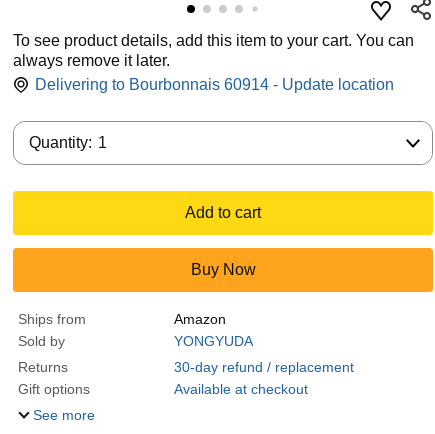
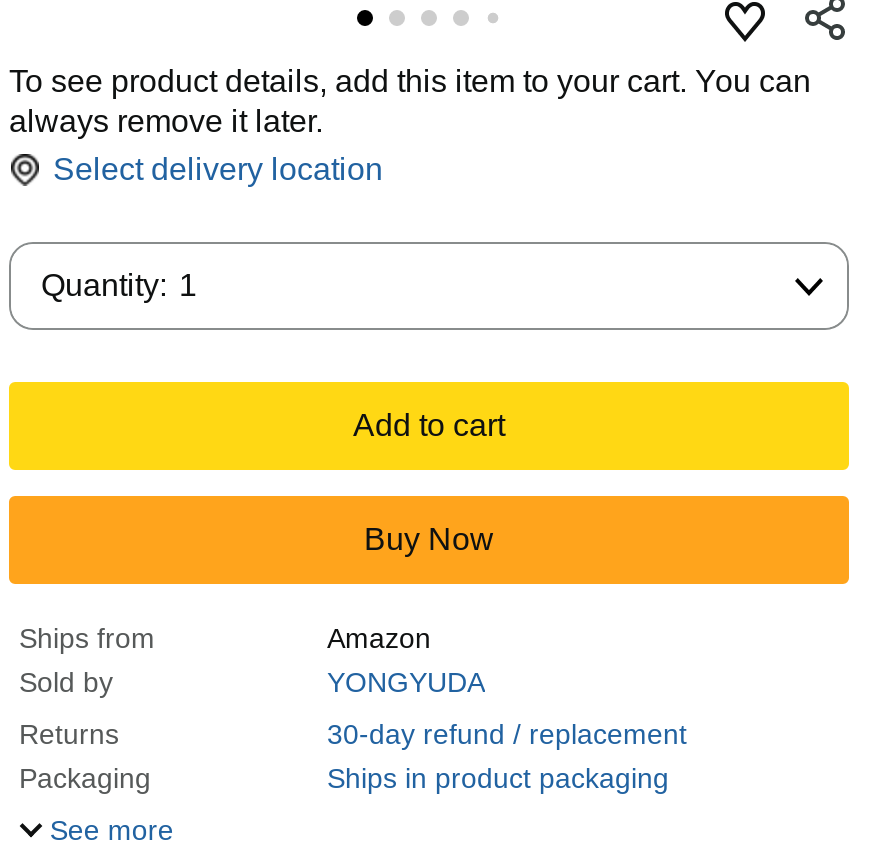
[35,76,394,93] Delivering to Bourbonnais 60914 - Update location -> [53,152,383,186] Select delivery location
[18,381,308,397] Gift options | Available at checkout -> [19,762,669,794] Packaging | Ships in product packaging

